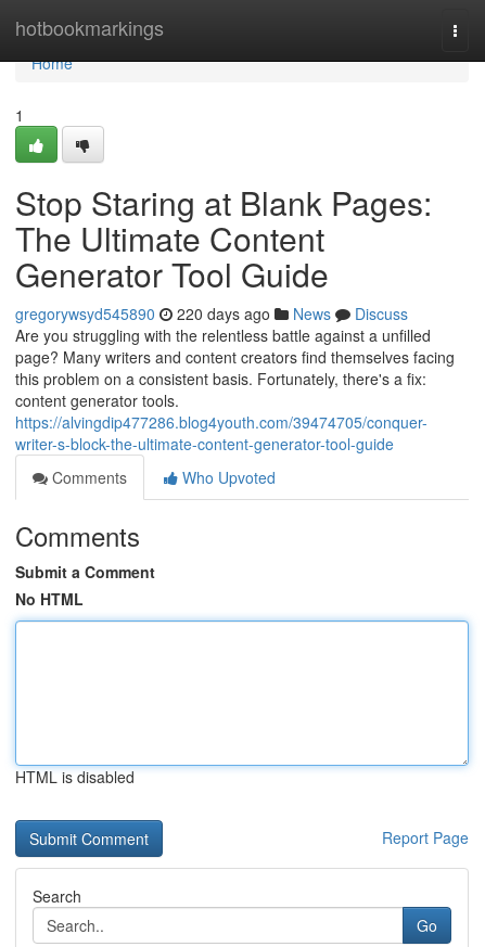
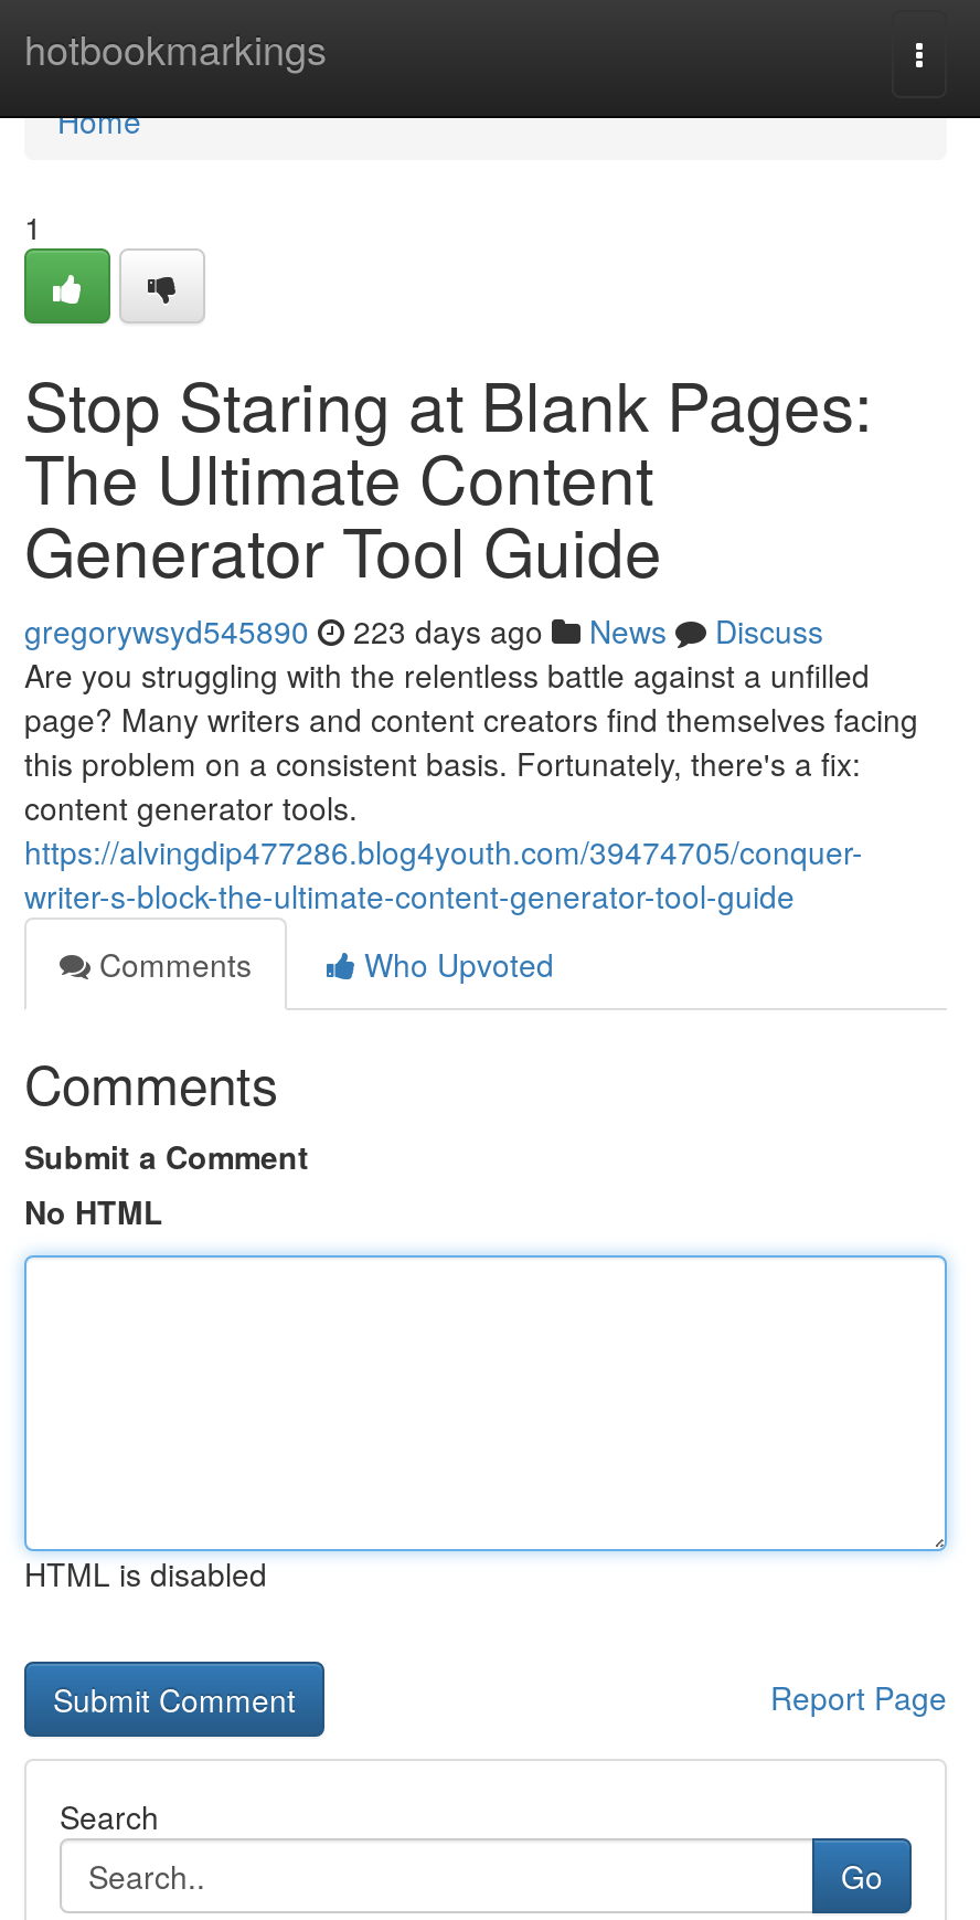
[15,303,408,324] gregorywsyd545890 220 days ago News Discuss -> [24,608,823,653] gregorywsyd545890 223 days ago News Discuss

